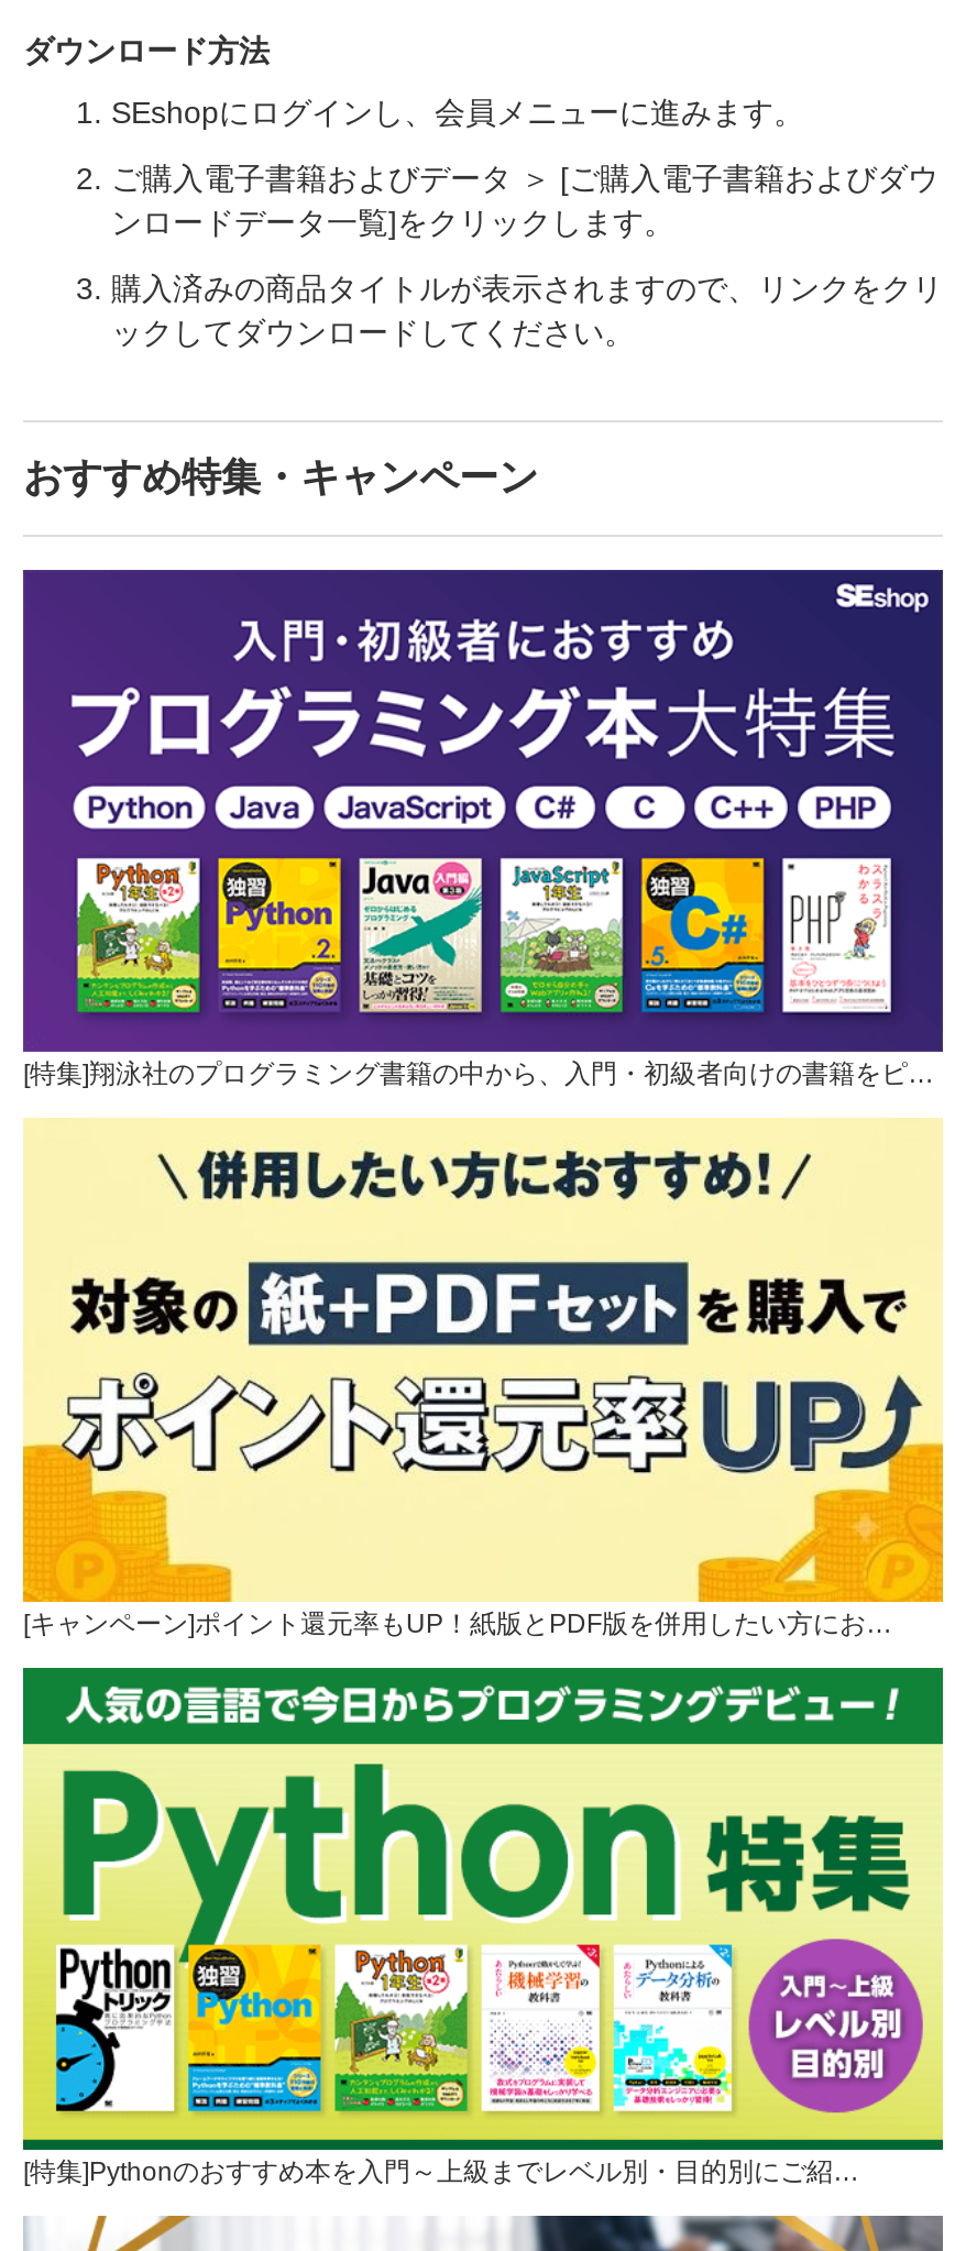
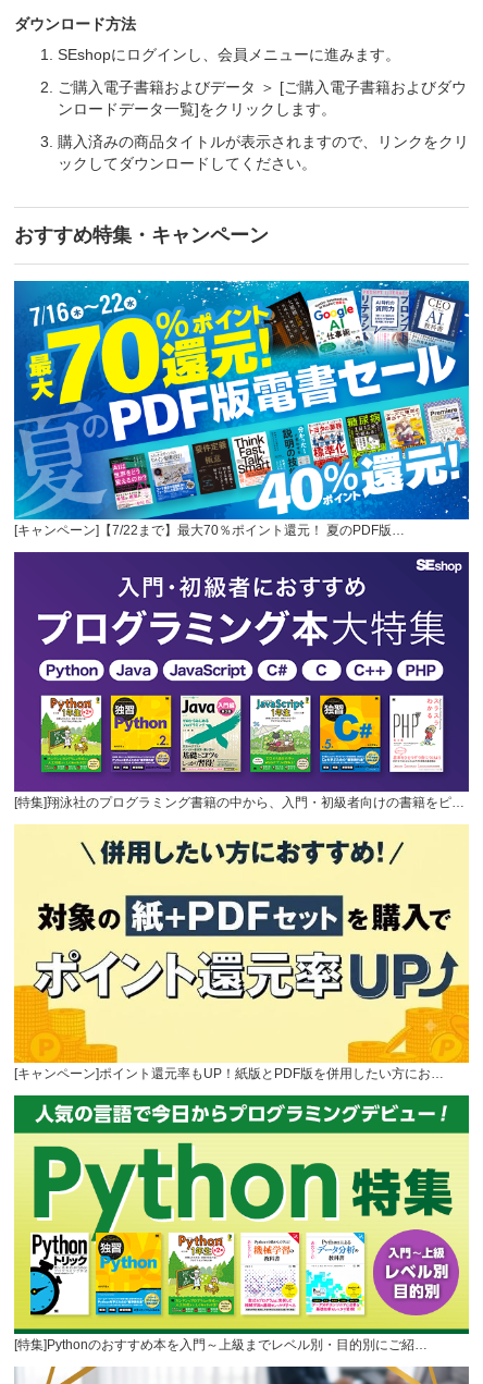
none -> [13,280,470,538] [image] | [キャンペーン]【7/22まで】最大70％ポイント還元！ 夏のPDF版…

